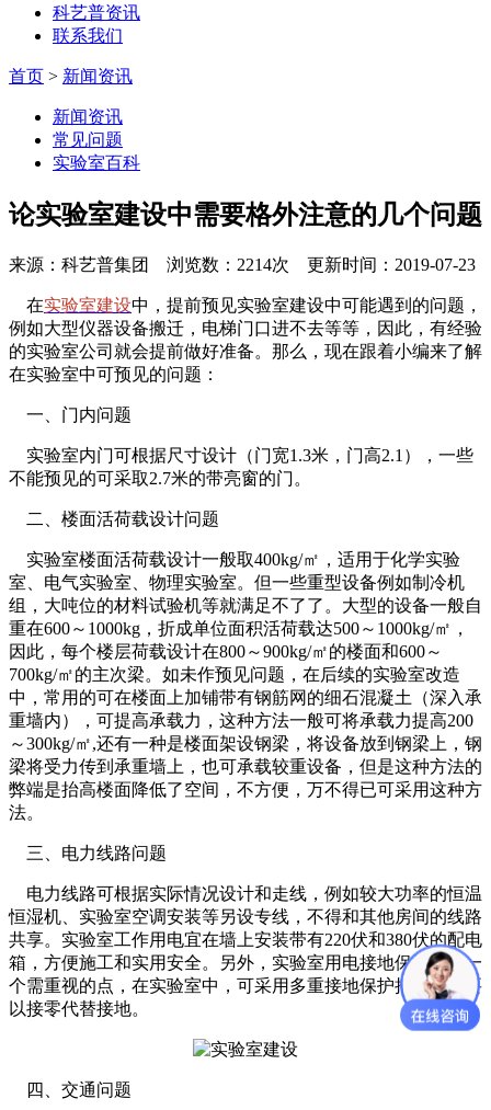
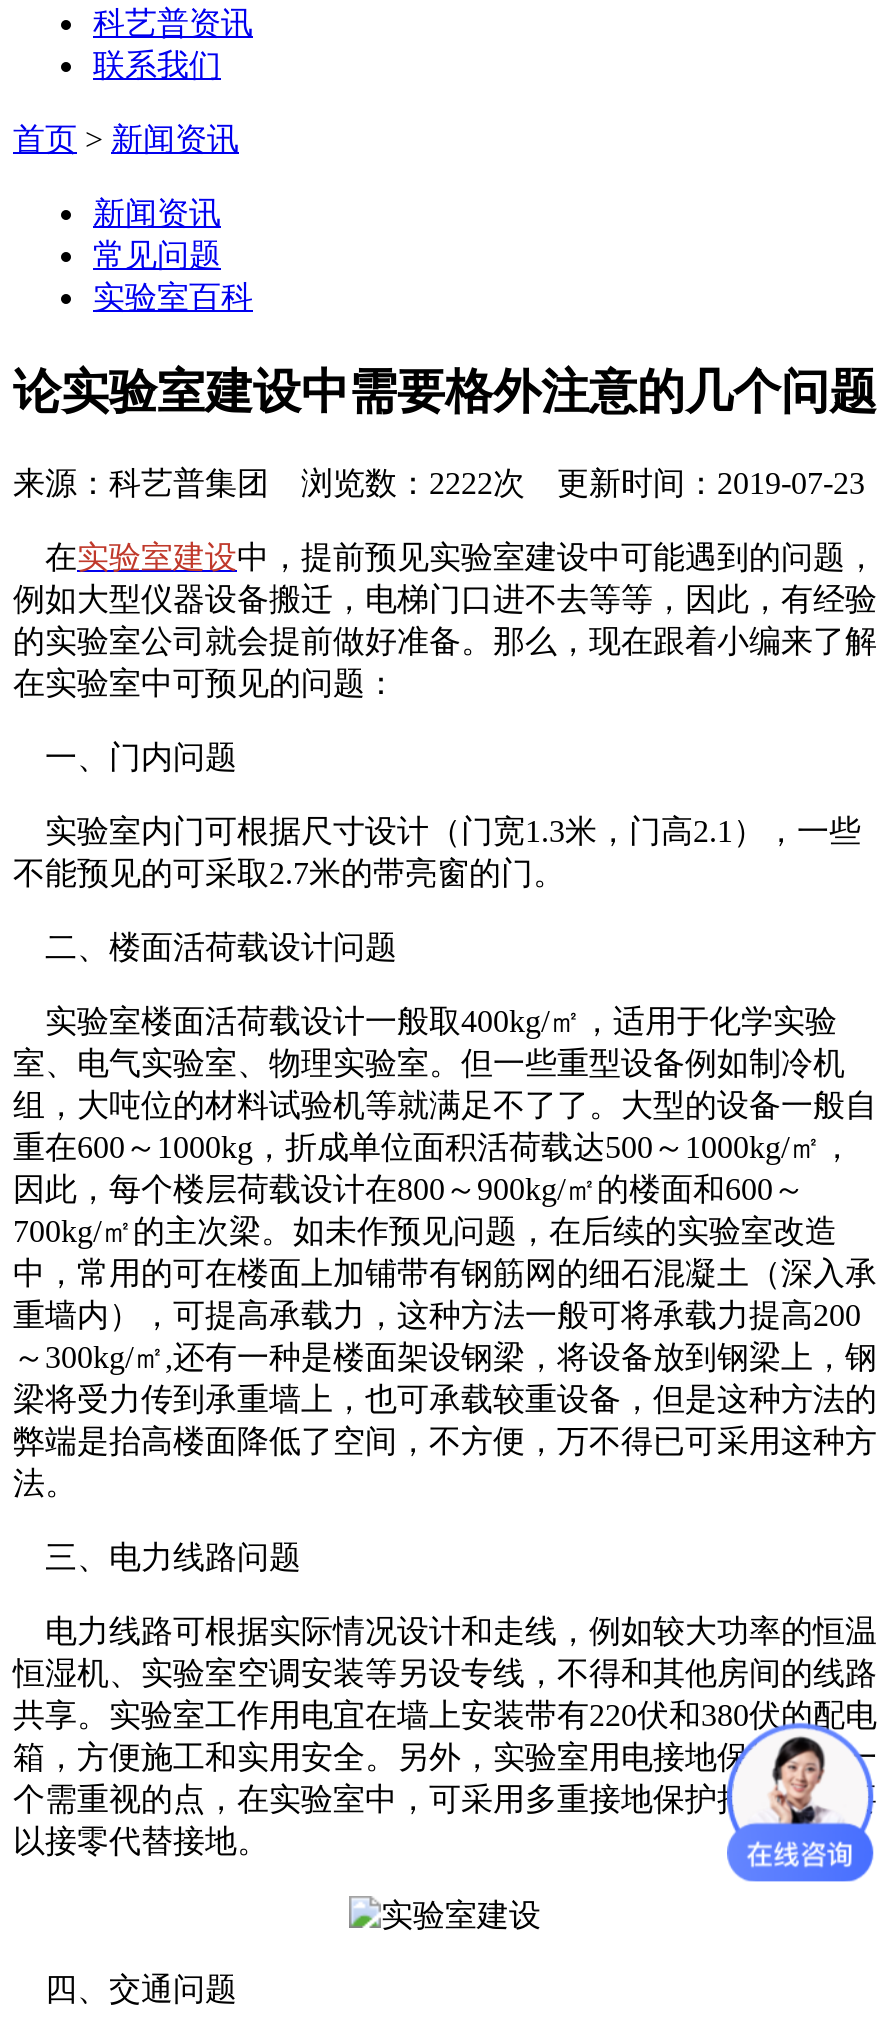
[9,255,476,274] 来源：科艺普集团 浏览数：2214次 更新时间：2019-07-23 -> [13,465,865,499] 来源：科艺普集团 浏览数：2222次 更新时间：2019-07-23

